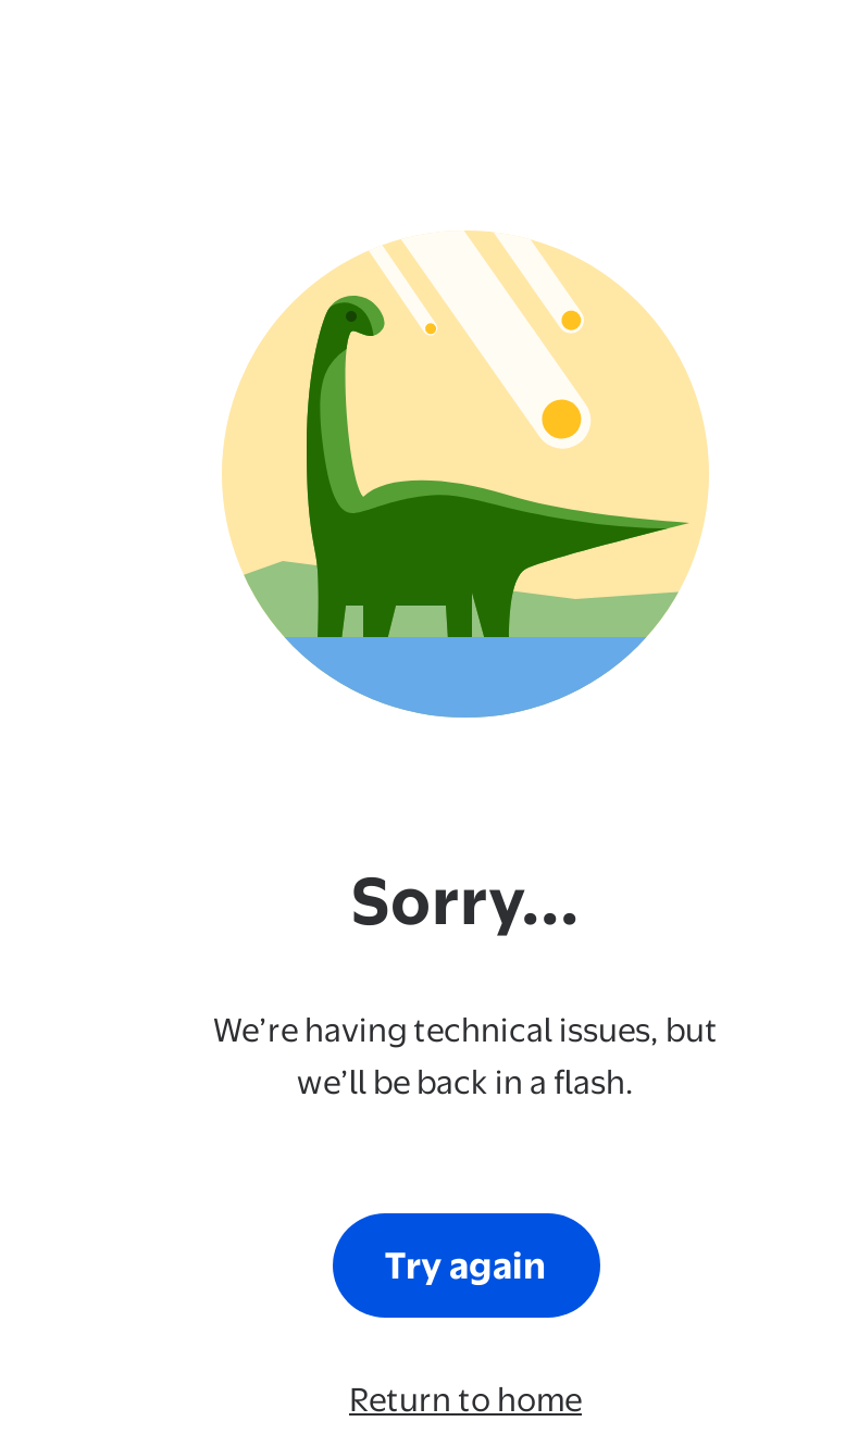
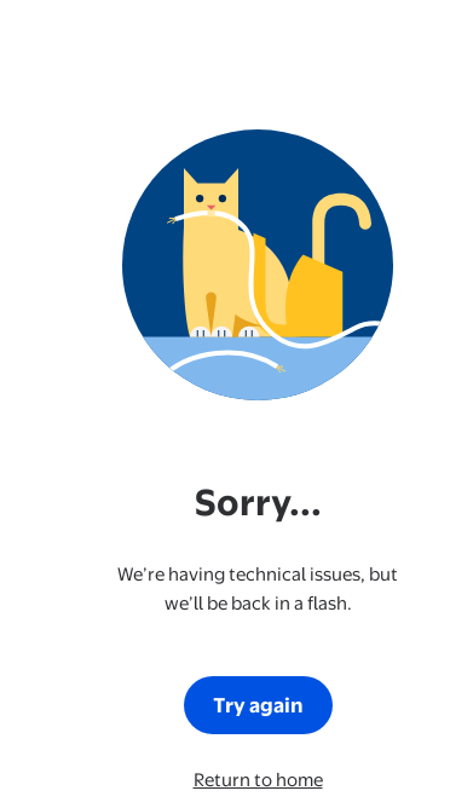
[222,230,709,668] [image] -> [121,128,394,374] [image]

